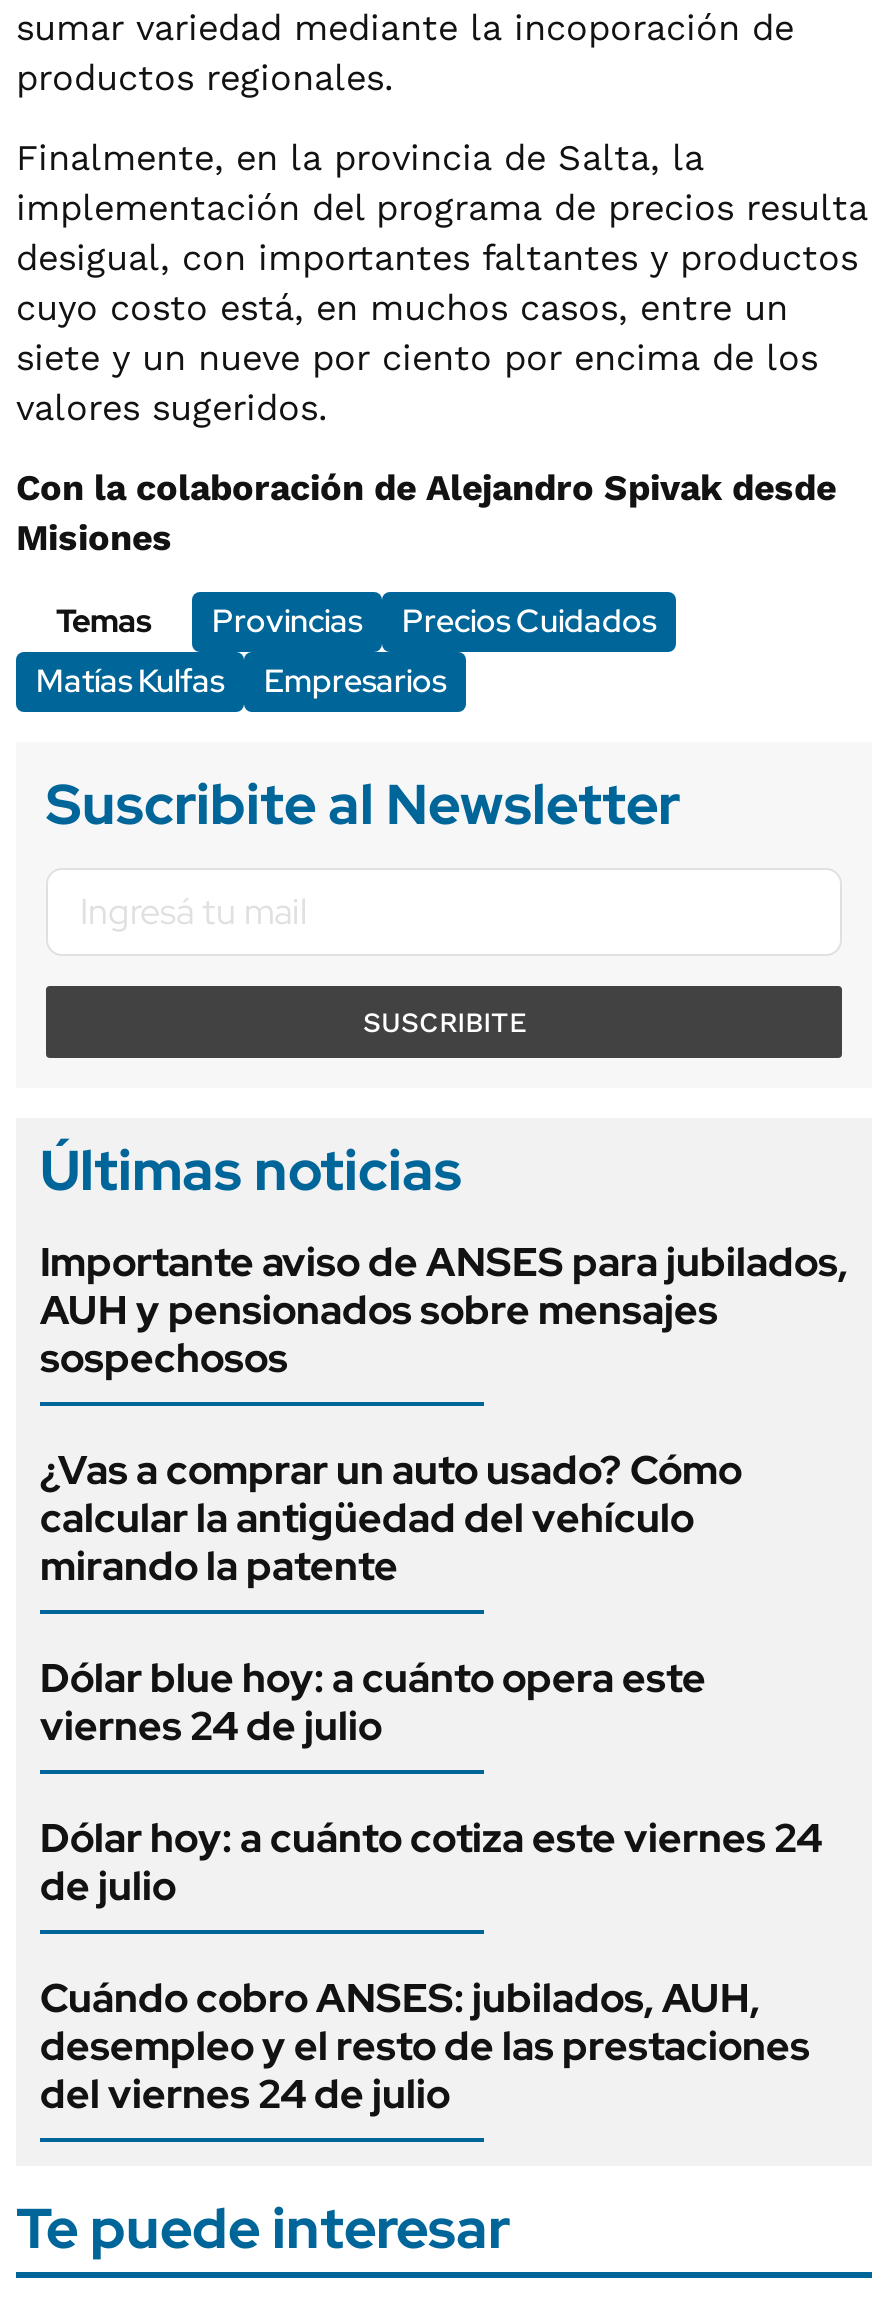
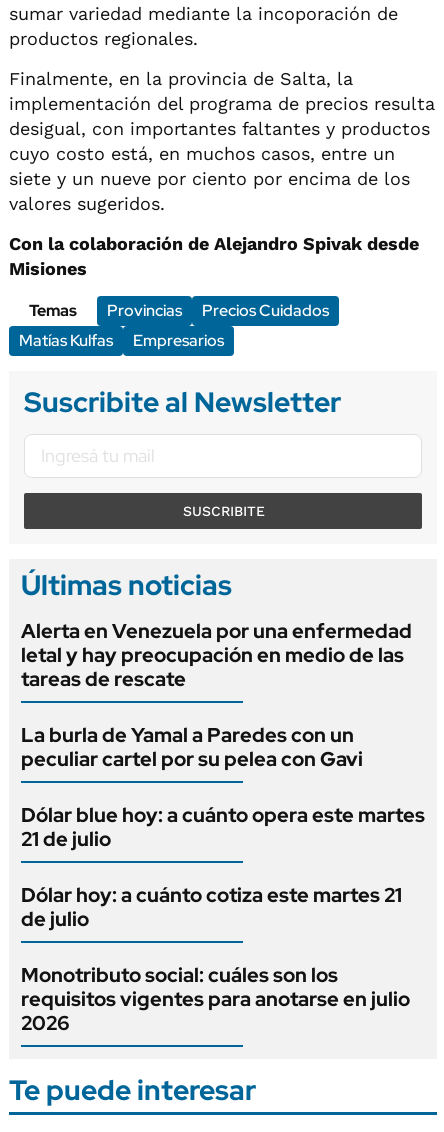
[40,1235,848,1383] Importante aviso de ANSES para jubilados, | AUH y pensionados sobre mensajes | sospechosos -> [21,618,412,692] Alerta en Venezuela por una enfermedad | letal y hay preocupación en medio de las | tareas de rescate
[40,1443,742,1591] ¿Vas a comprar un auto usado? Cómo | calcular la antigüedad del vehículo | mirando la patente -> [21,722,363,772] La burla de Yamal a Paredes con un | peculiar cartel por su pelea con Gavi
[40,1651,706,1751] Dólar blue hoy: a cuánto opera este | viernes 24 de julio -> [21,802,425,852] Dólar blue hoy: a cuánto opera este martes | 21 de julio
[40,1811,822,1863] Dólar hoy: a cuánto cotiza este viernes 24 -> [21,882,402,908] Dólar hoy: a cuánto cotiza este martes 21
[40,1971,810,2119] Cuándo cobro ANSES: jubilados, AUH, | desempleo y el resto de las prestaciones | del viernes 24 de julio -> [21,962,410,1036] Monotributo social: cuáles son los | requisitos vigentes para anotarse en julio | 2026

